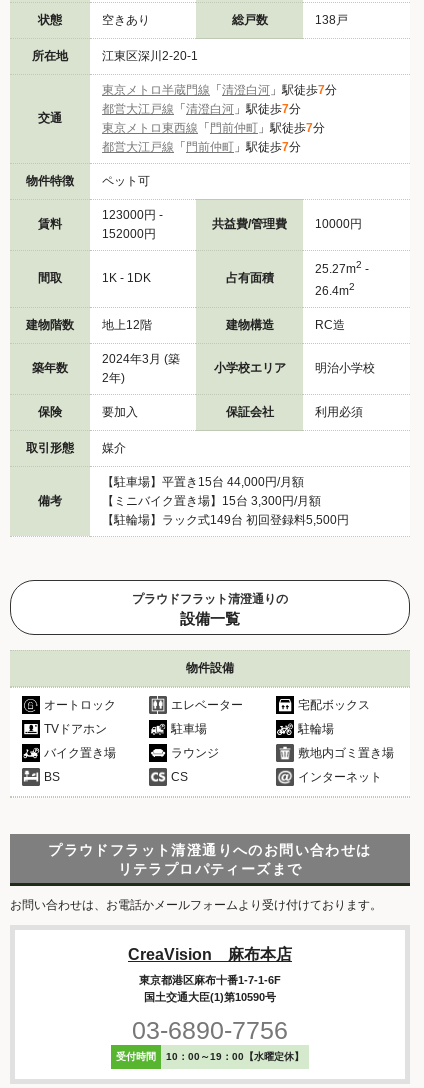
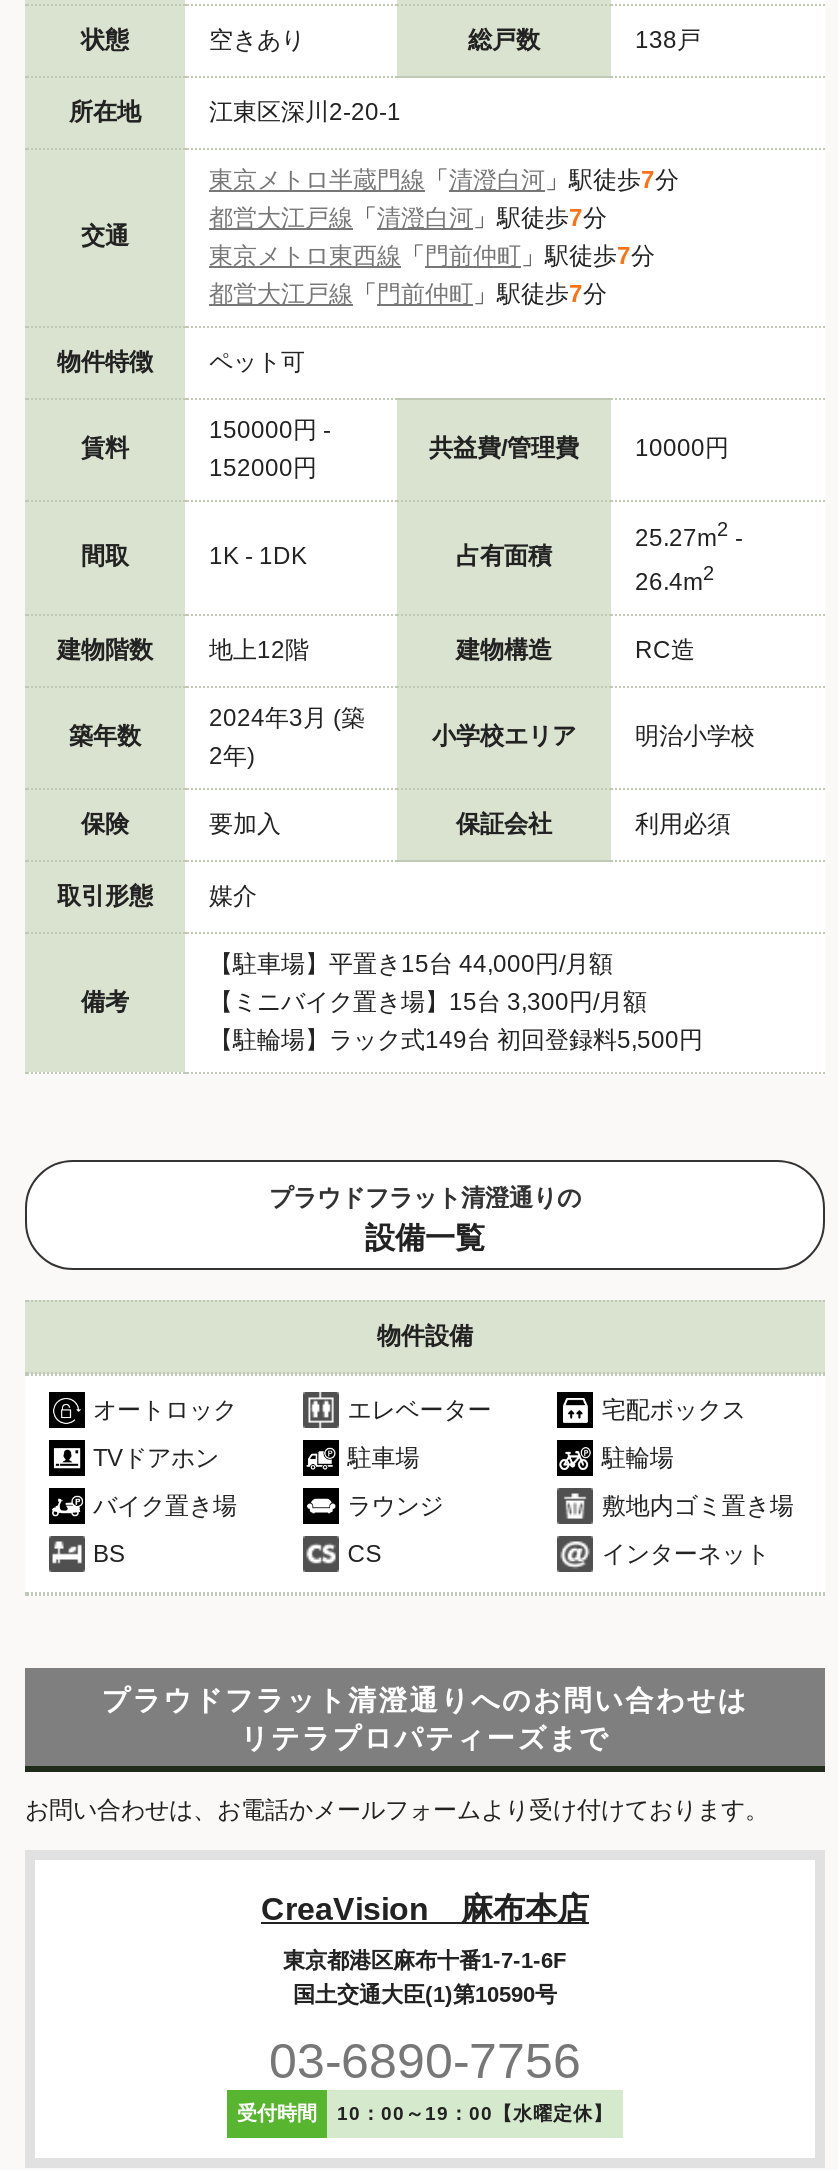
[102,208,163,222] 123000円 - -> [209,416,331,444] 150000円 -

